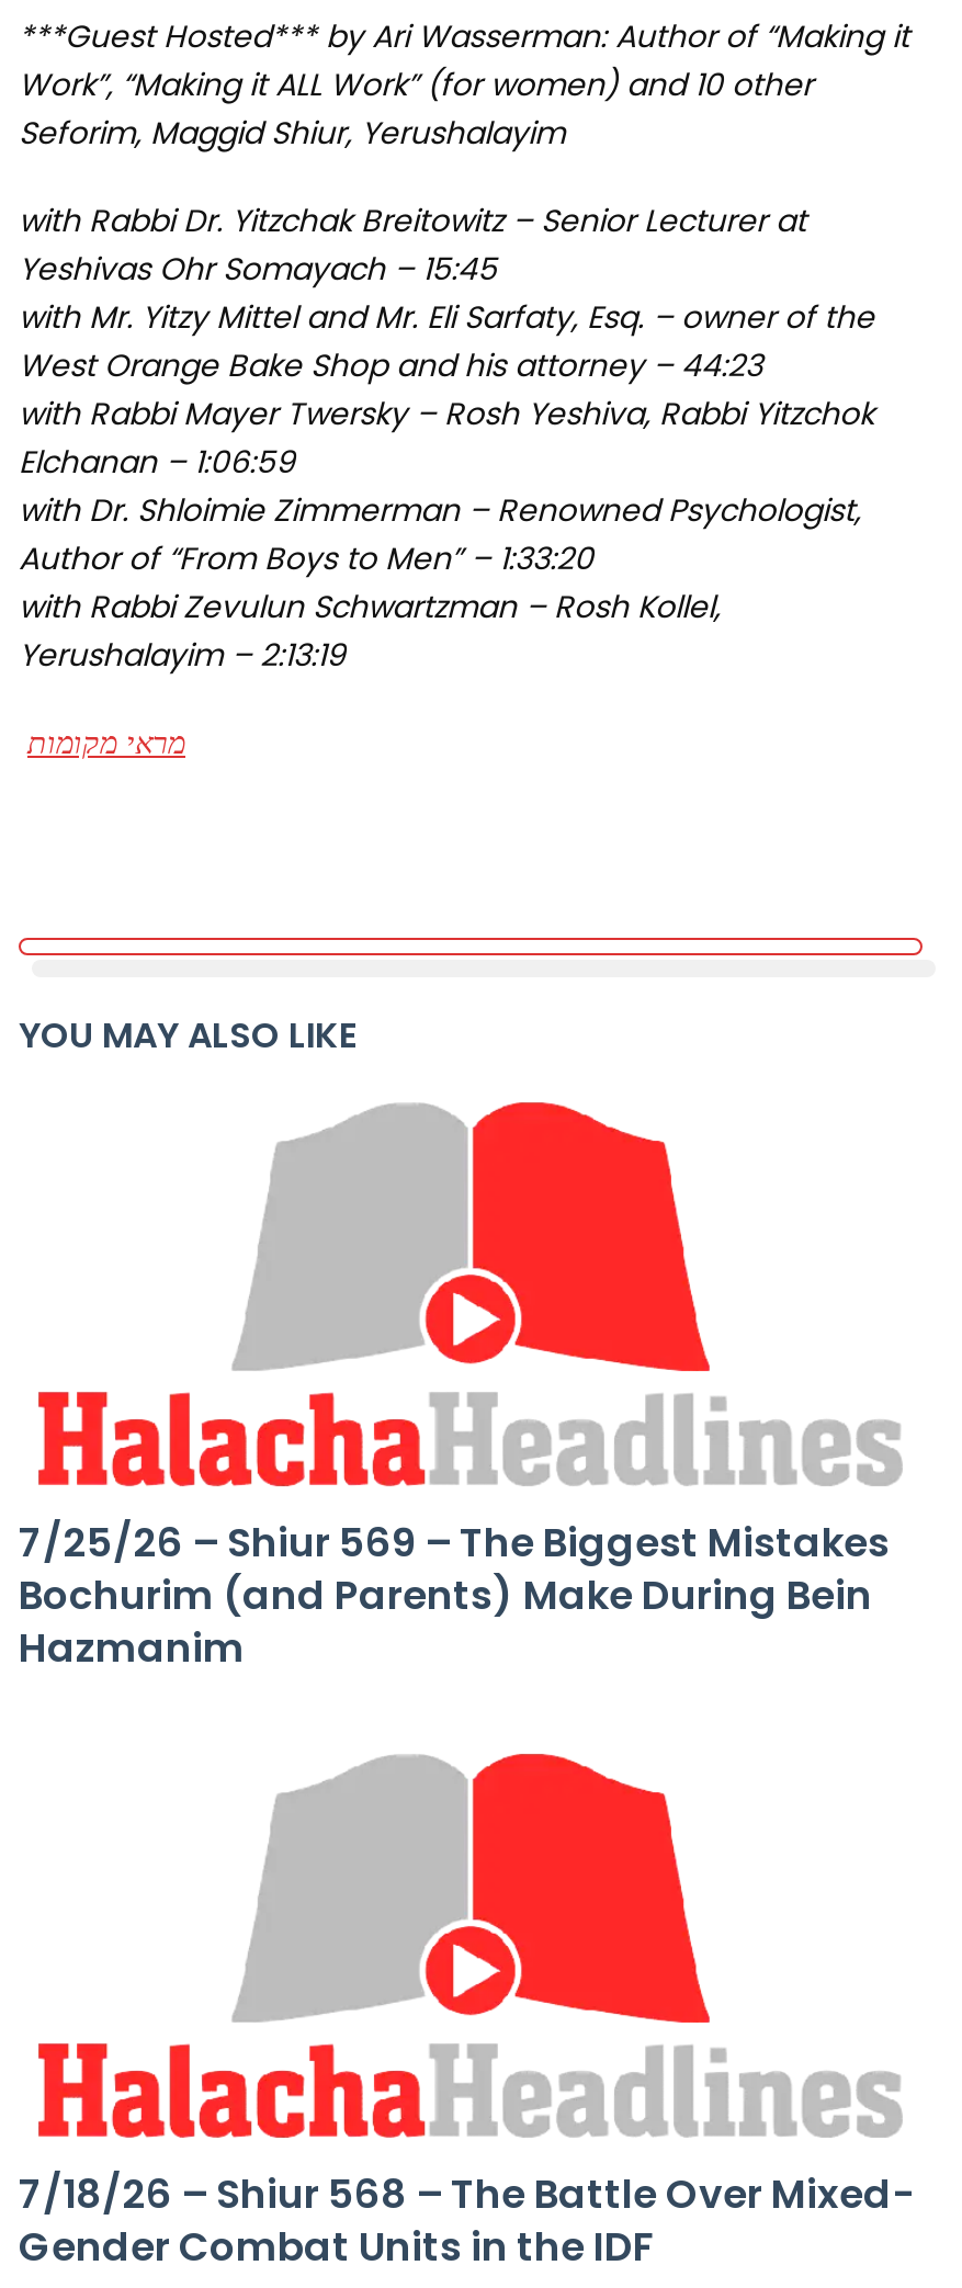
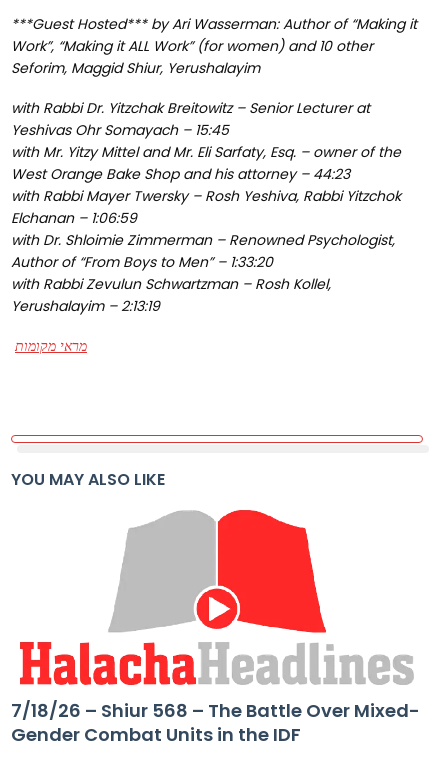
[19,1515,890,1675] 7/25/26 – Shiur 569 – The Biggest Mistakes | Bochurim (and Parents) Make During Bein | Hazmanim -> none

